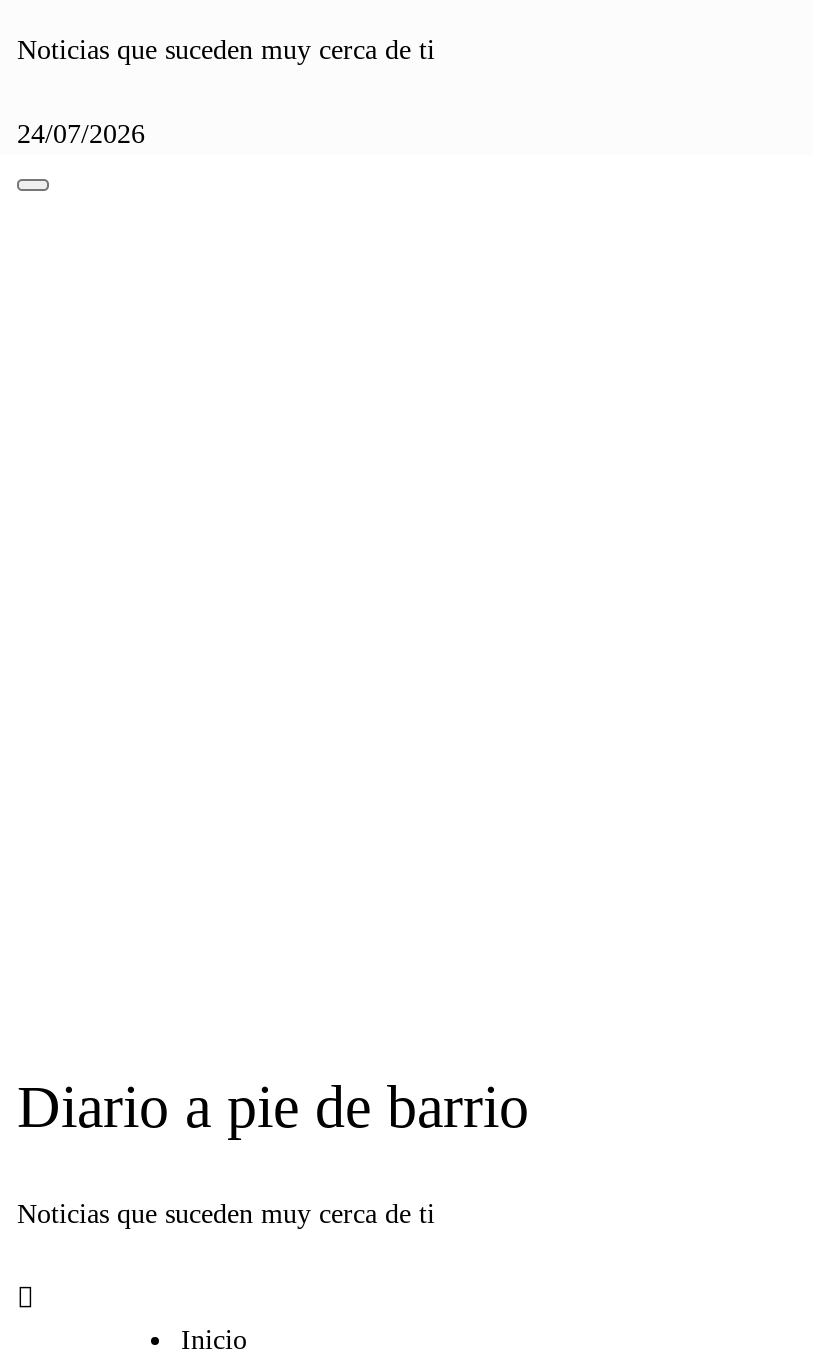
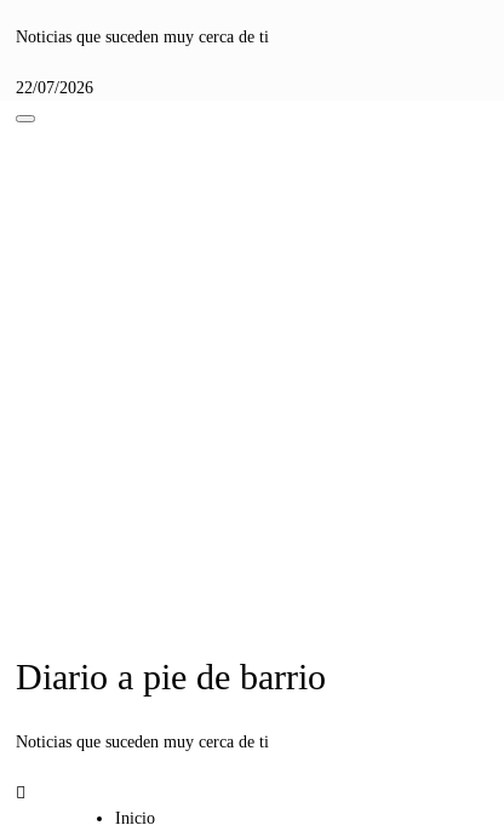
[17,119,145,149] 24/07/2026 -> [16,78,93,97] 22/07/2026

